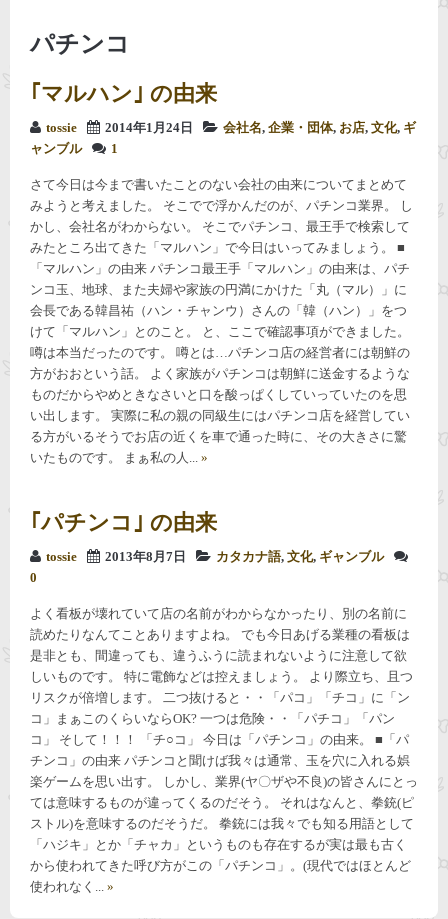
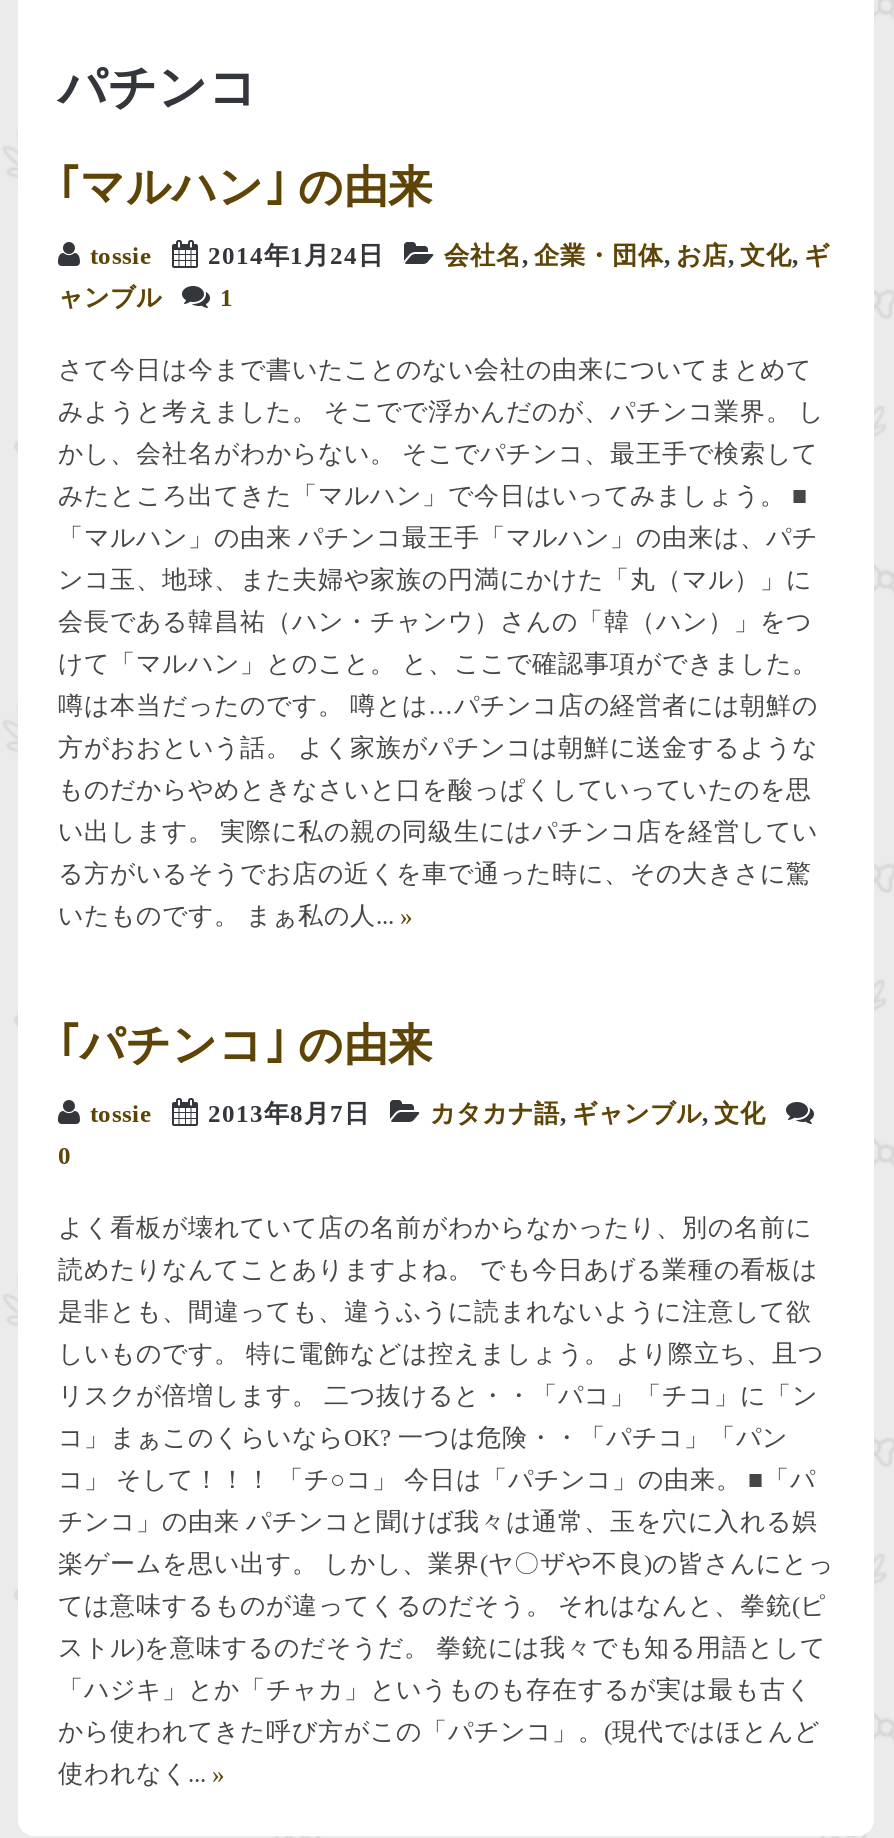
[216,550,384,564] カタカナ語,文化,ギャンブル -> [430,1100,766,1128] カタカナ語,ギャンブル,文化

